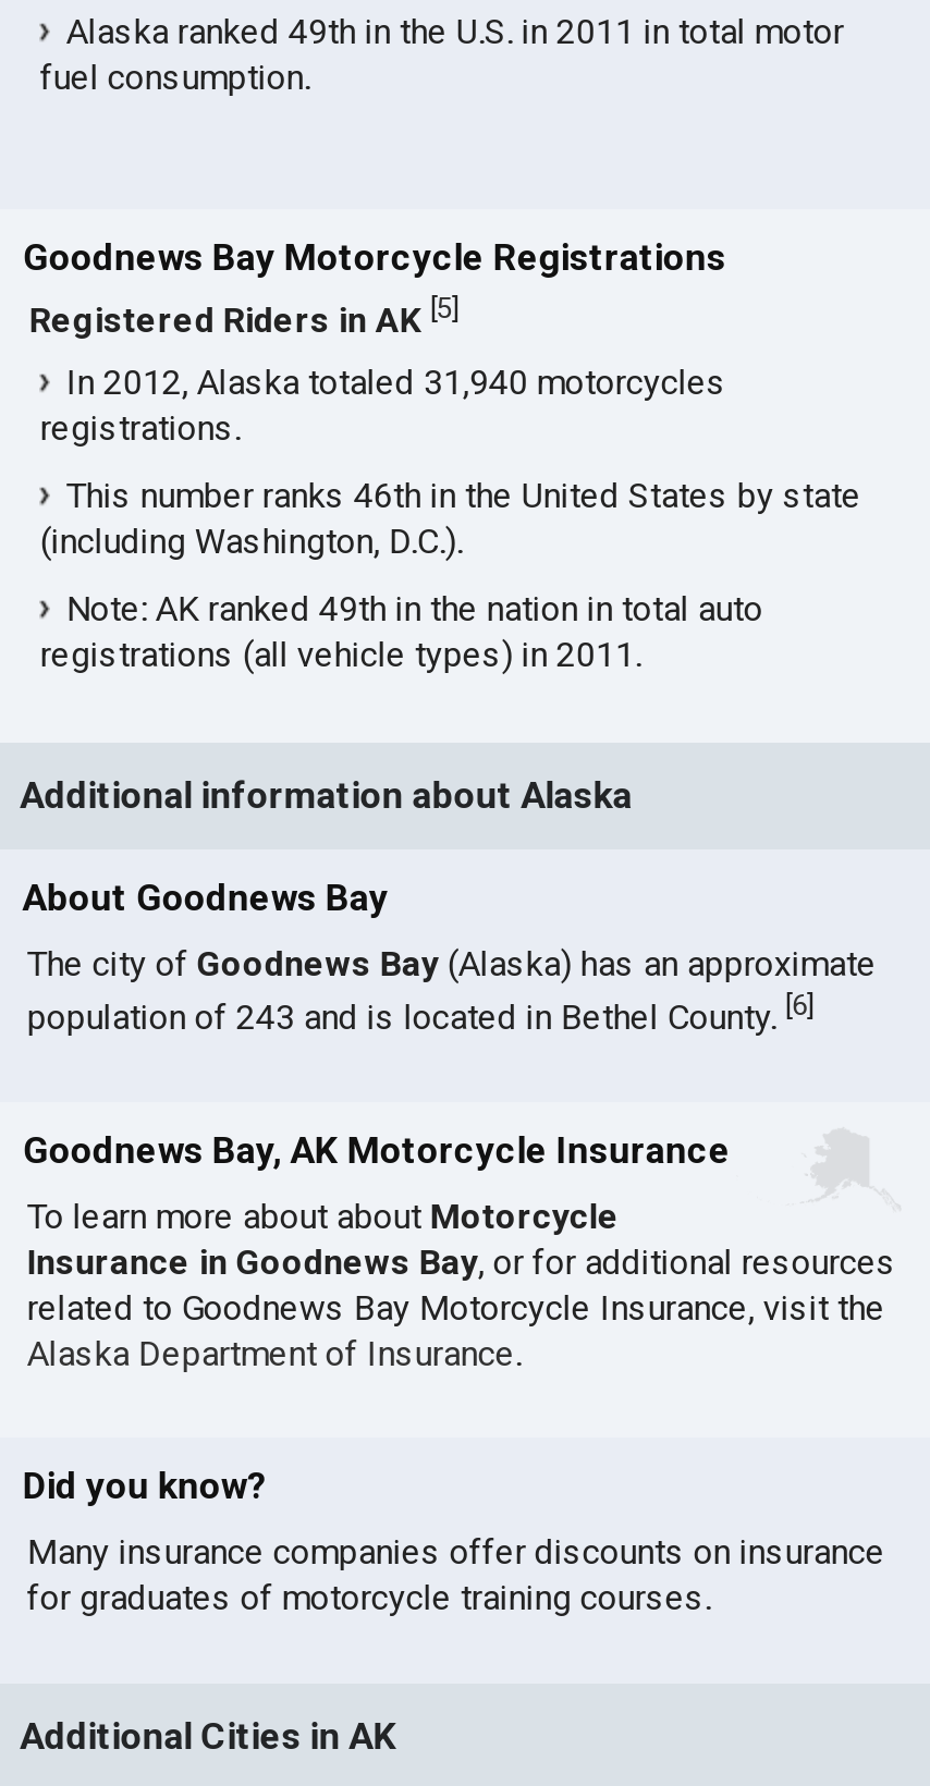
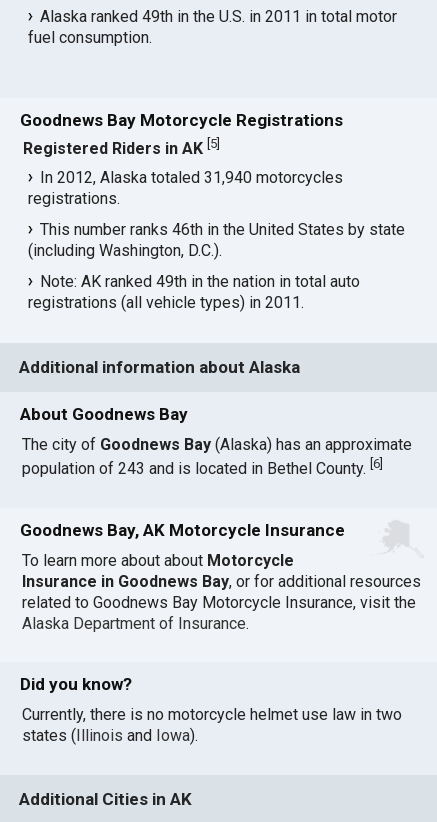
[27,1531,885,1619] Many insurance companies offer discounts on insurance | for graduates of motorcycle training courses. -> [22,705,402,745] Currently, there is no motorcycle helmet use law in two | states (Illinois and Iowa).

